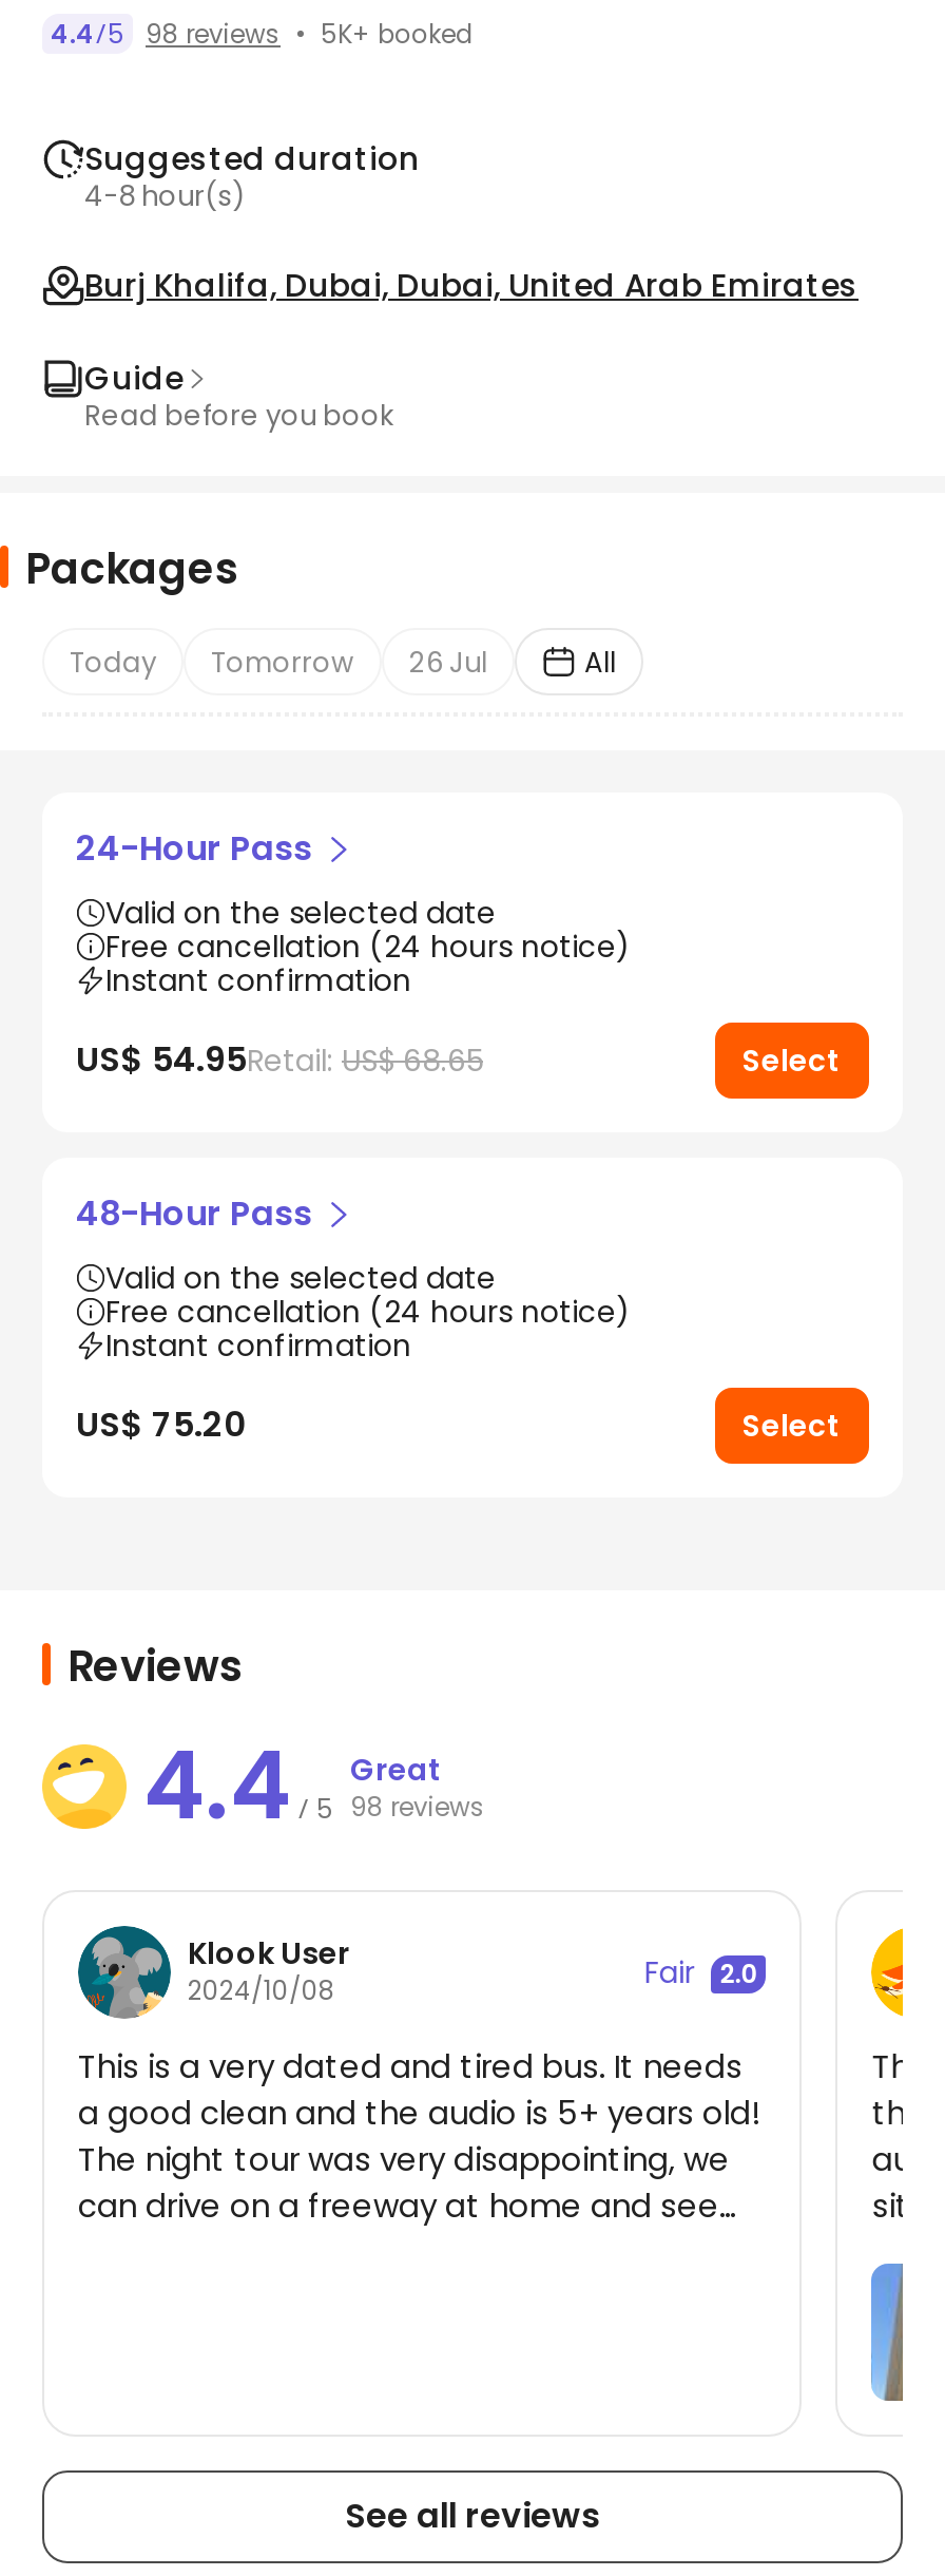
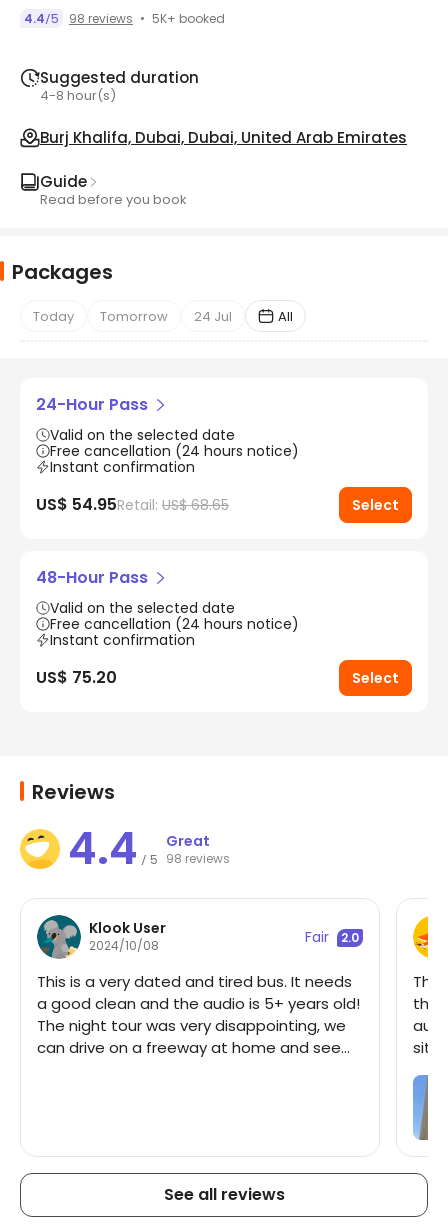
[70,642,487,682] Today Tomorrow 26 Jul -> [33,306,232,325] Today Tomorrow 24 Jul

